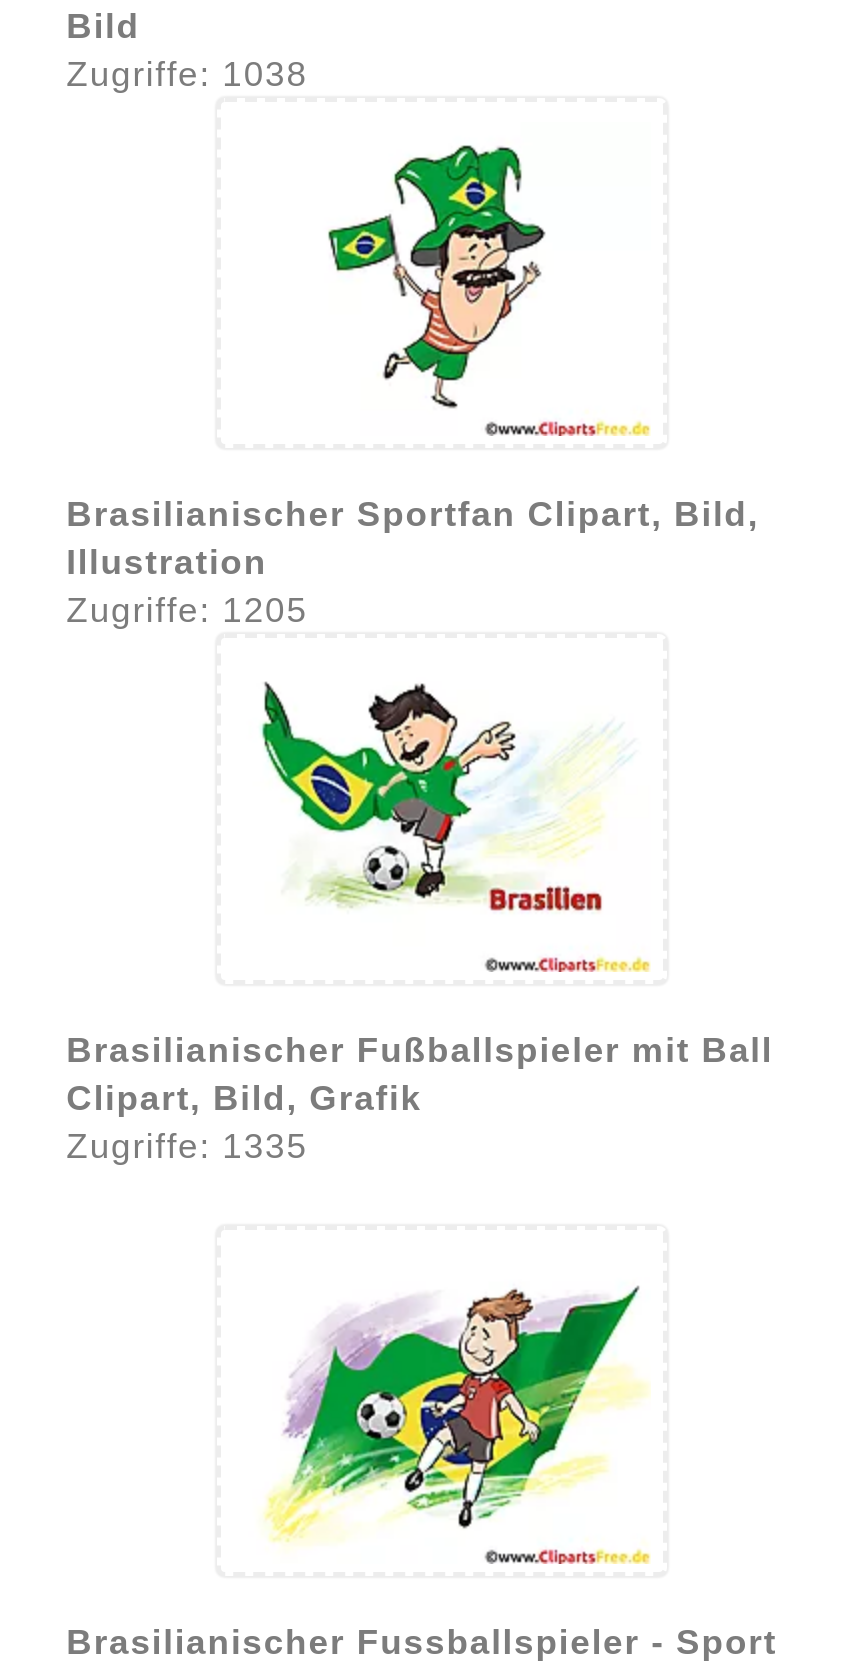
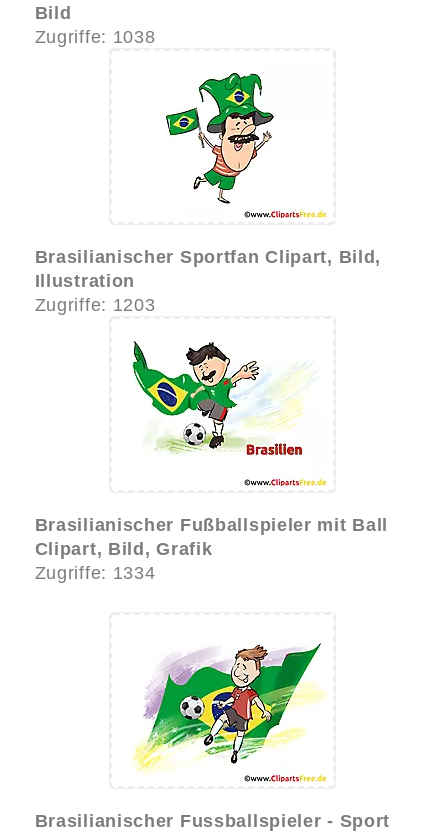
[66,589,308,629] Zugriffe: 1205 -> [35,295,155,315] Zugriffe: 1203
[66,1125,308,1165] Zugriffe: 1335 -> [35,563,155,583] Zugriffe: 1334

